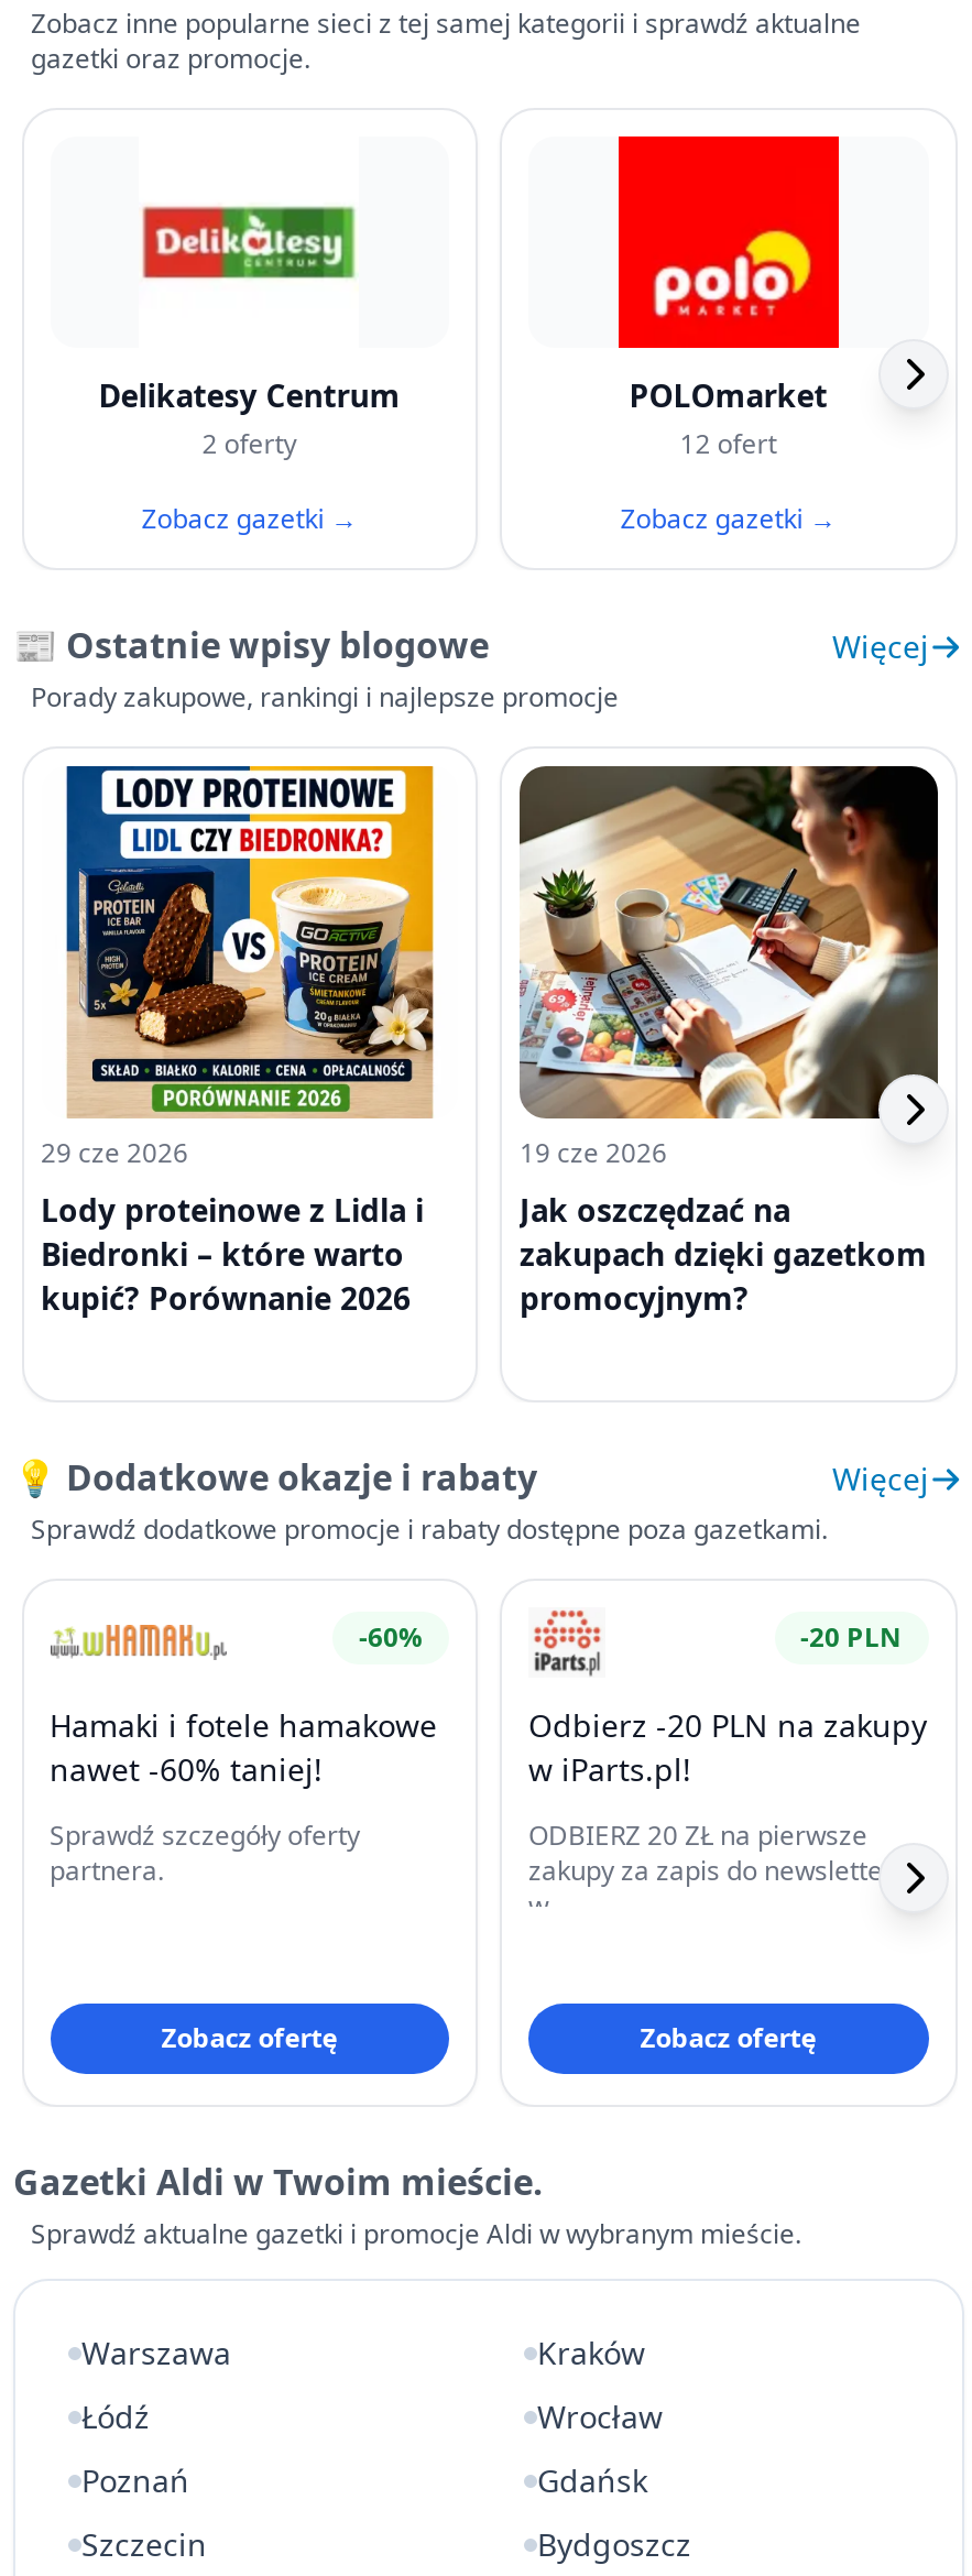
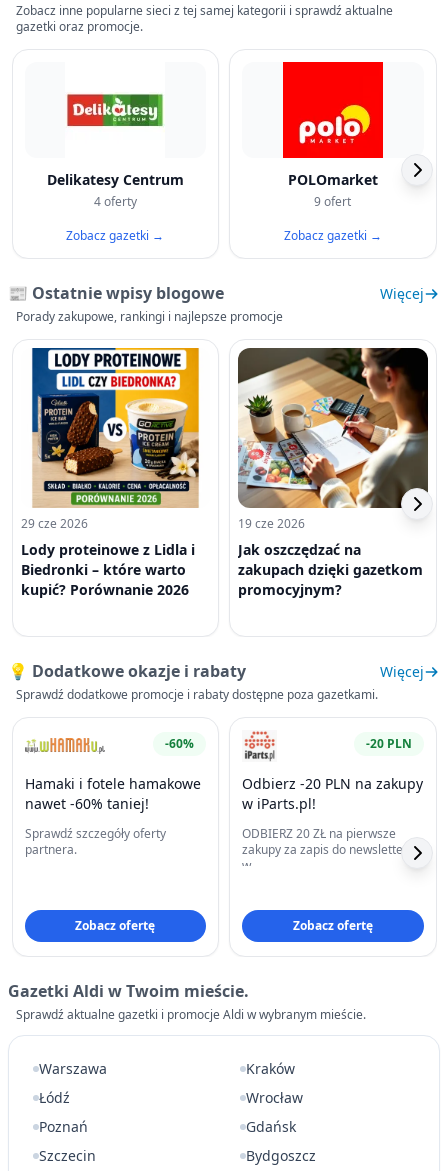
[202,426,297,463] 2 oferty -> [94,193,137,210] 4 oferty
[680,426,777,463] 12 ofert -> [314,193,351,210] 9 ofert

